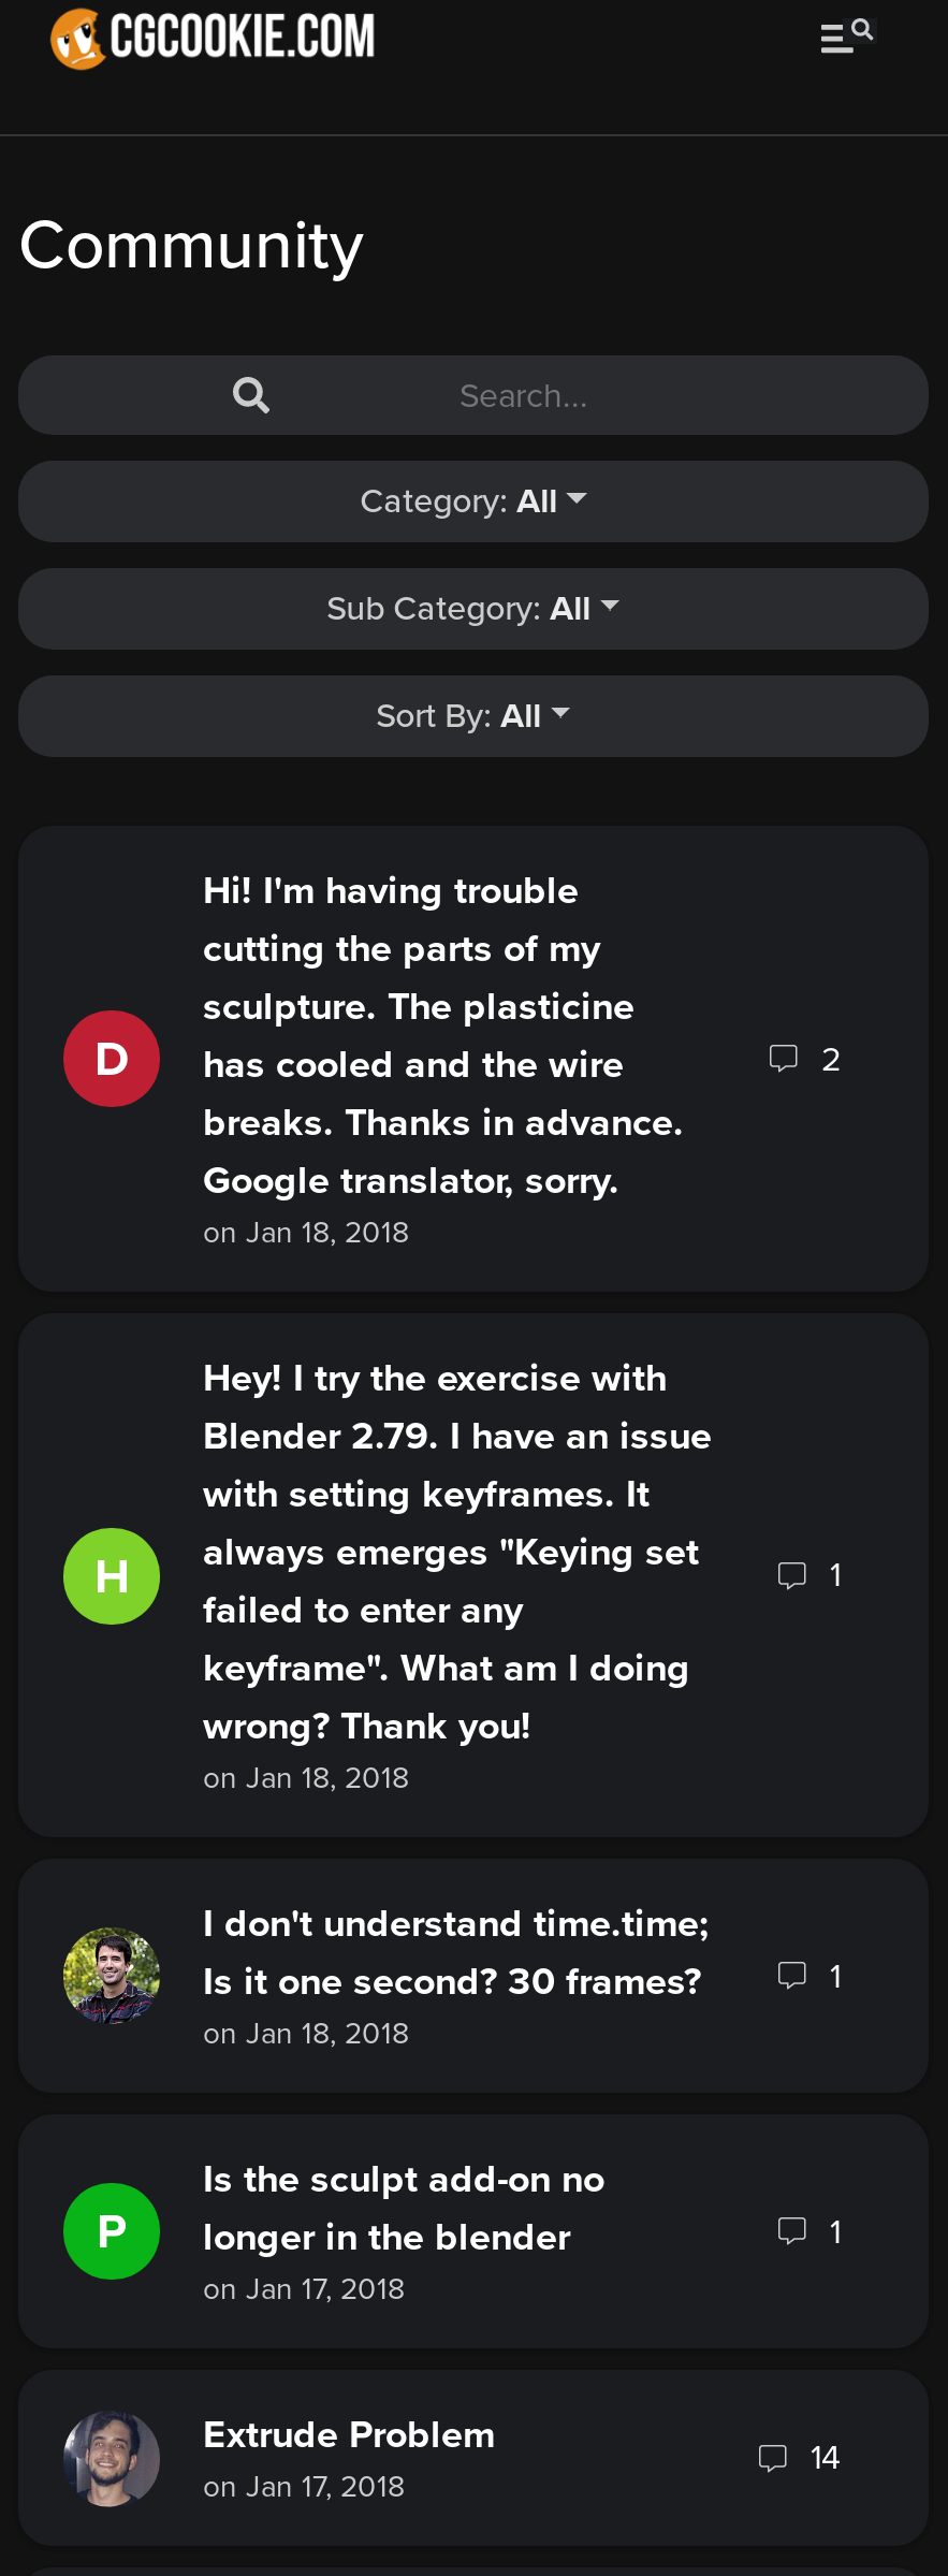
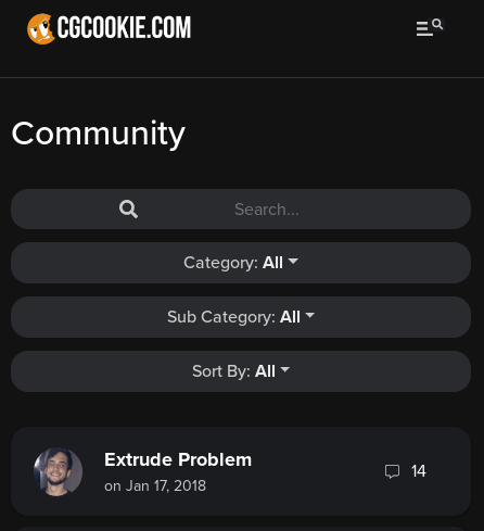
[203,867,684,1251] Hi! I'm having trouble | cutting the parts of my | sculpture. The plasticine | has cooled and the wire | breaks. Thanks in advance. | Google translator, sorry. | on Jan 18, 2018 -> none
[94,1030,129,1088] D -> none
[821,1038,841,1081] 2 -> none
[203,1354,712,1797] Hey! I try the exercise with | Blender 2.79. I have an issue | with setting keyframes. It | always emerges "Keying set | failed to enter any | keyframe". What am I doing | wrong? Thank you! | on Jan 18, 2018 -> none
[94,1547,129,1605] H -> none
[830,1554,841,1597] 1 -> none
[61,1900,710,2052] [image] | I don't understand time.time; | Is it one second? 30 frames? | on Jan 18, 2018 -> none
[830,1955,841,1998] 1 -> none
[203,2156,604,2308] Is the sculpt add-on no | longer in the blender | on Jan 17, 2018 -> none
[97,2203,127,2261] P -> none
[830,2210,841,2253] 1 -> none

